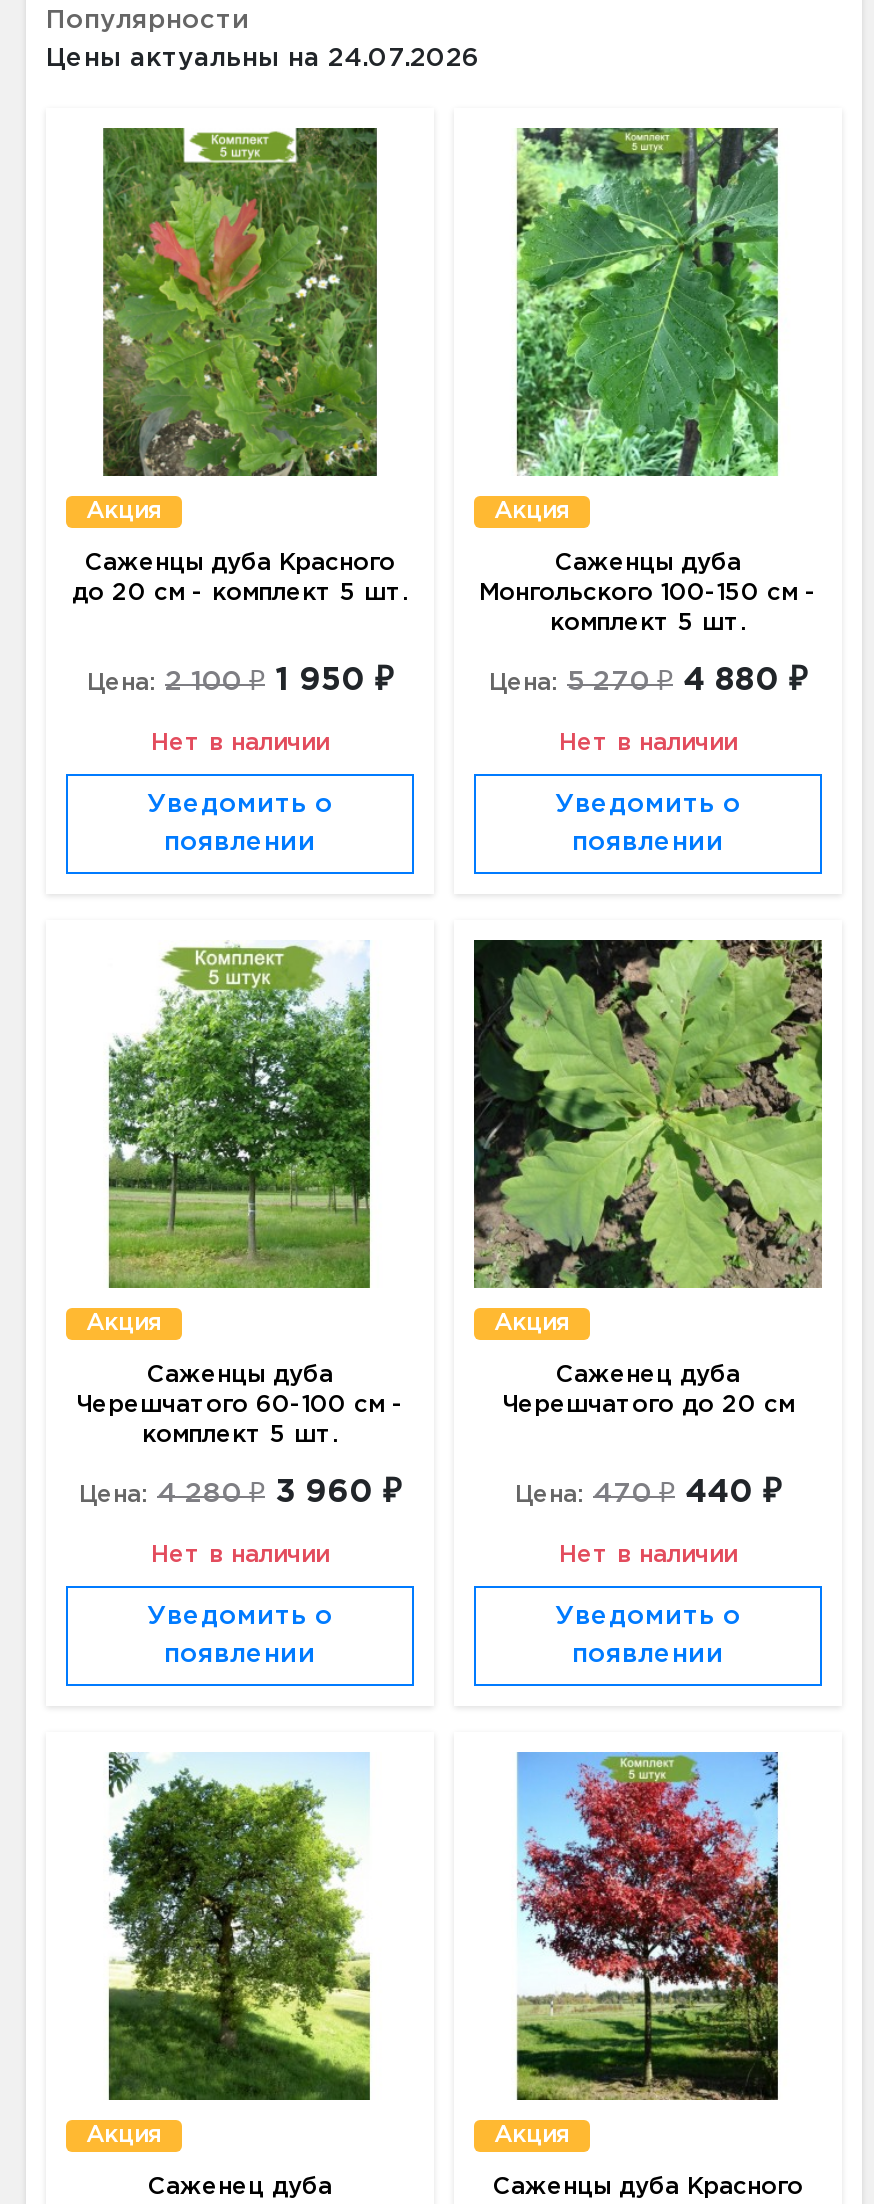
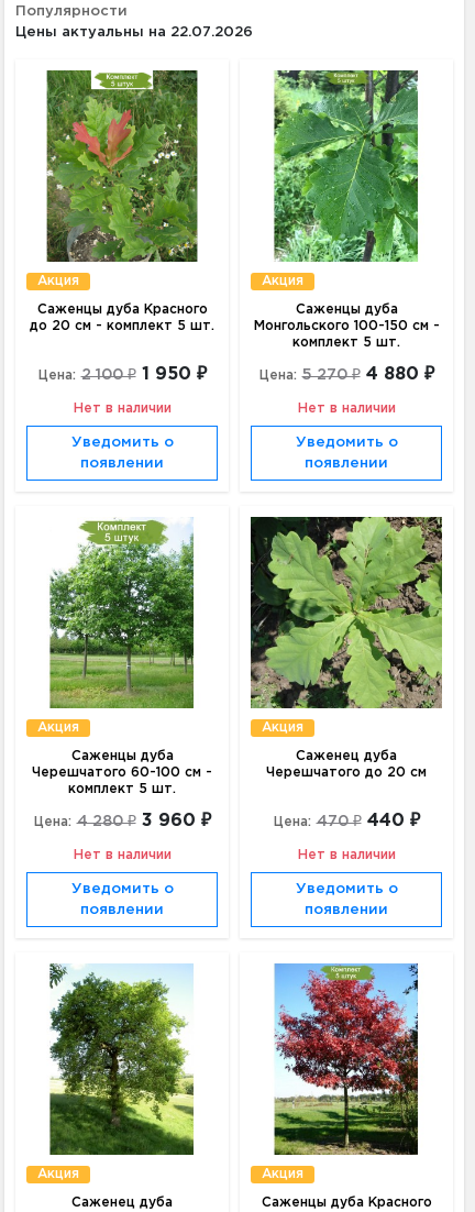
[46,47,480,69] Цены актуальны на 24.07.2026 -> [15,26,253,38] Цены актуальны на 22.07.2026

